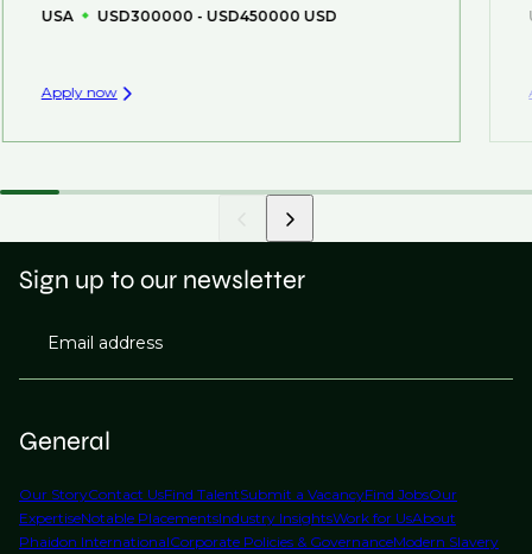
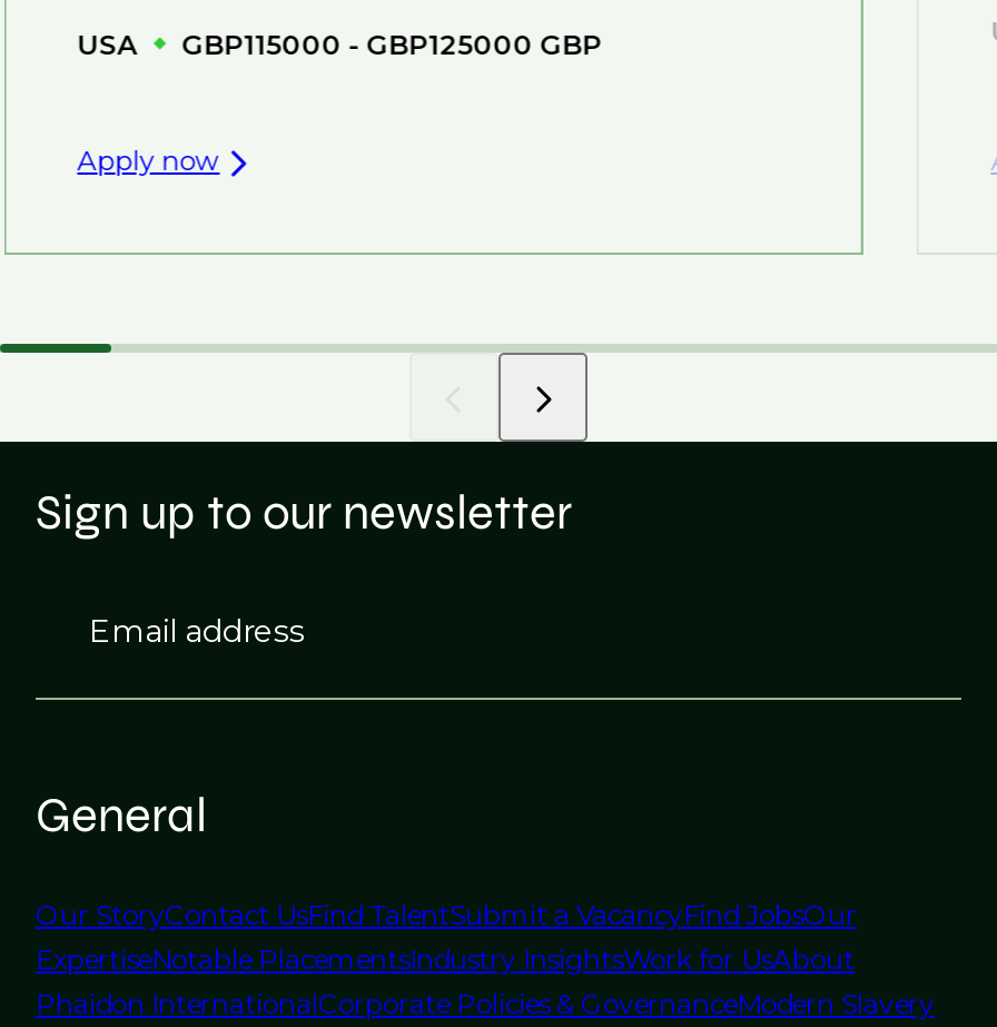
[41,7,337,25] USA USD300000 - USD450000 USD -> [77,27,602,61] USA GBP115000 - GBP125000 GBP

